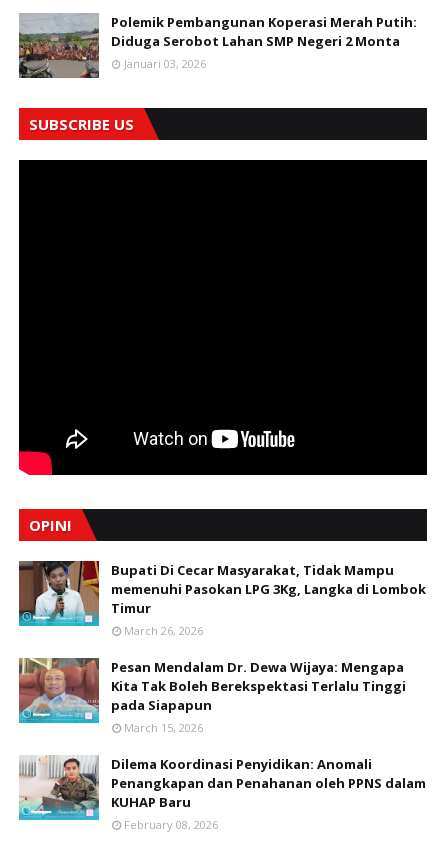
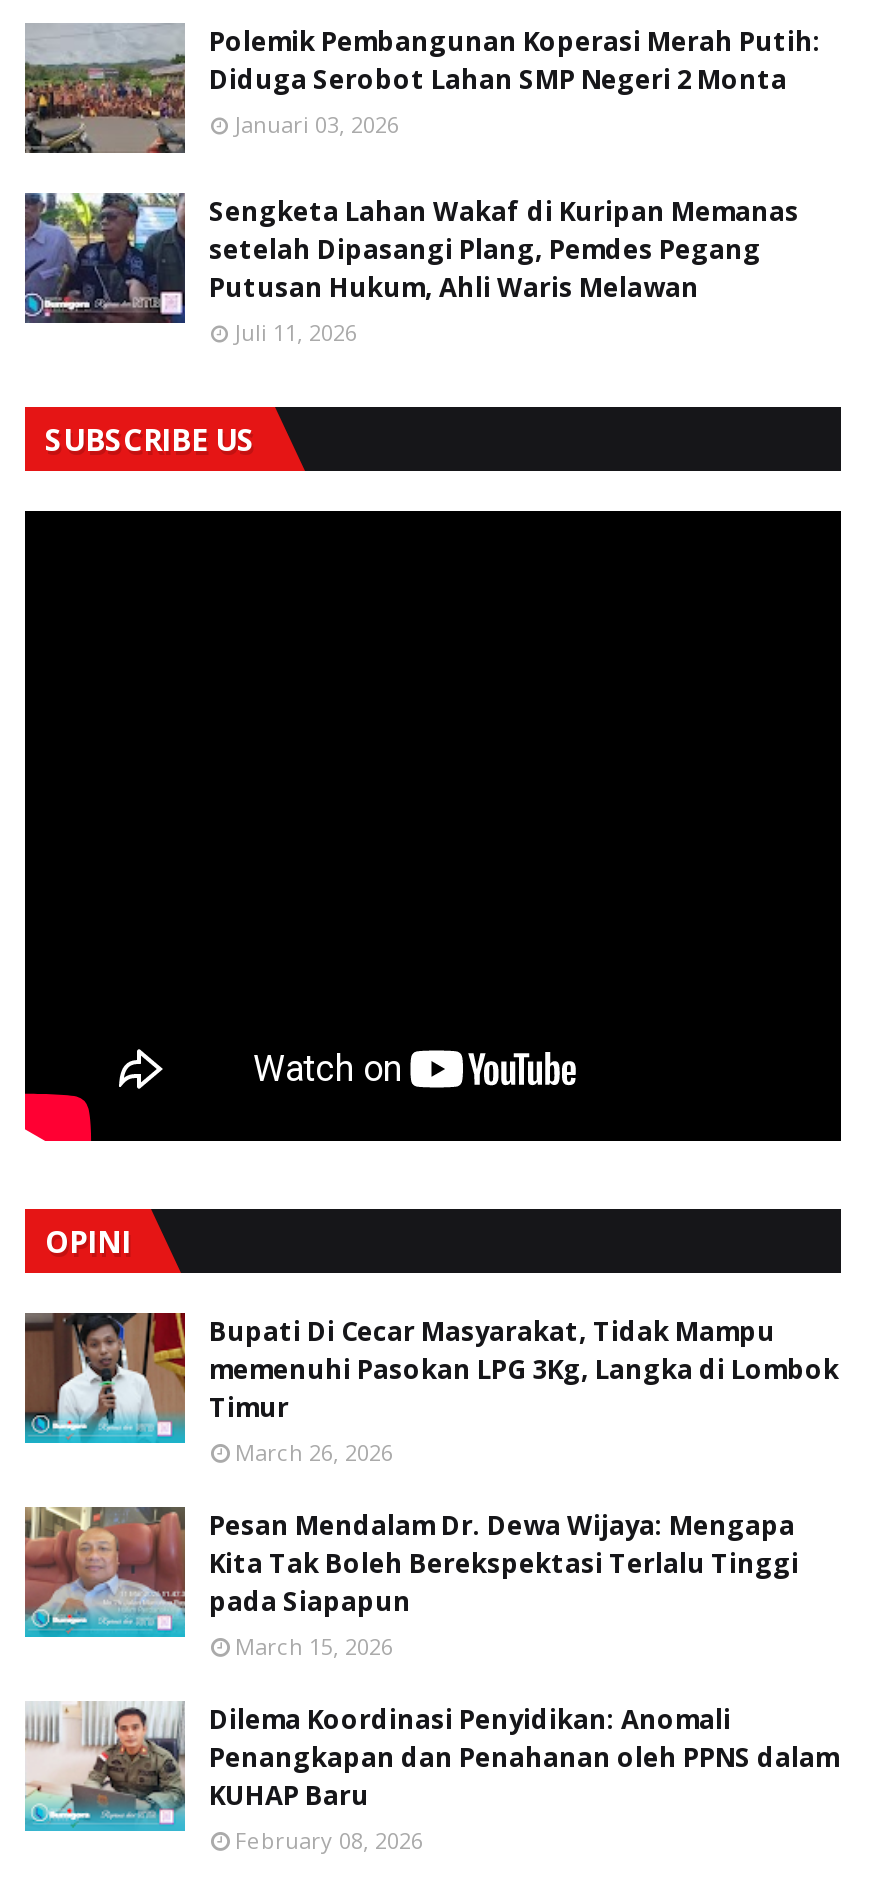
none -> [23,191,799,348] [image] | Sengketa Lahan Wakaf di Kuripan Memanas | setelah Dipasangi Plang, Pemdes Pegang | Putusan Hukum, Ahli Waris Melawan | Juli 11, 2026

